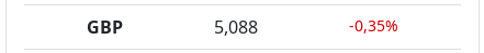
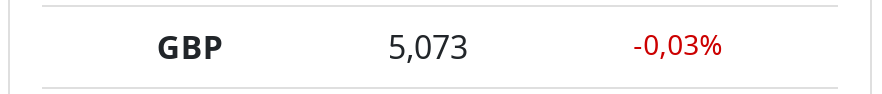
[214,15,258,38] 5,088 -> [388,26,468,70] 5,073
[349,15,398,35] -0,35% -> [633,26,723,64] -0,03%

